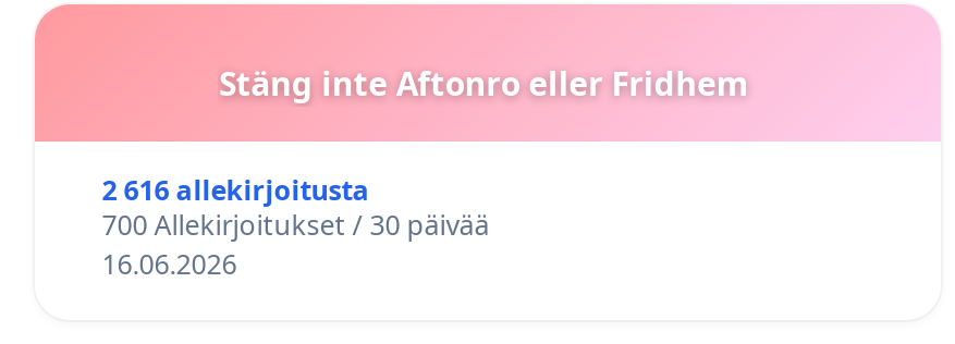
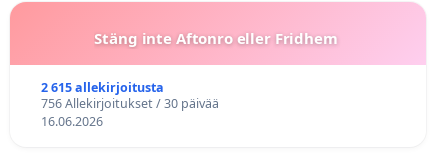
[102,173,370,210] 2 616 allekirjoitusta -> [41,79,164,96] 2 615 allekirjoitusta
[102,208,490,245] 700 Allekirjoitukset / 30 päivää -> [41,95,219,112] 756 Allekirjoitukset / 30 päivää

